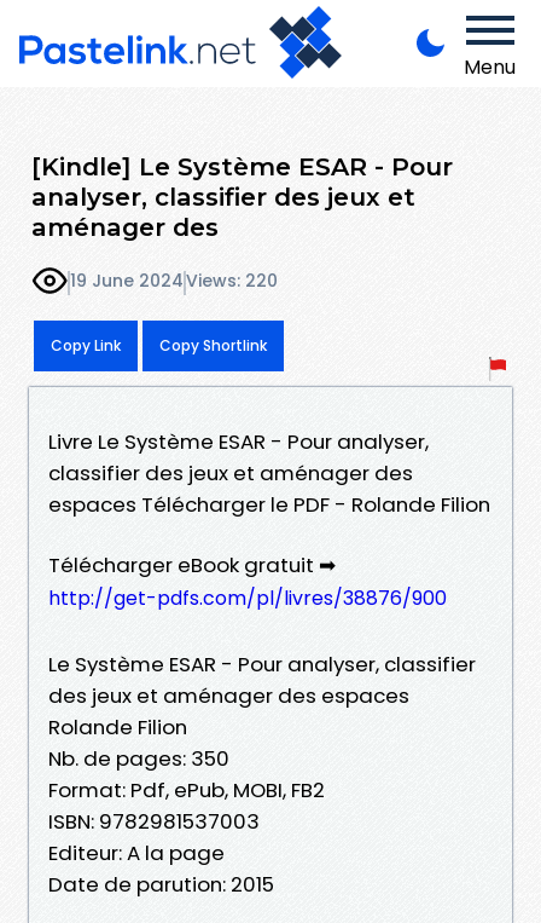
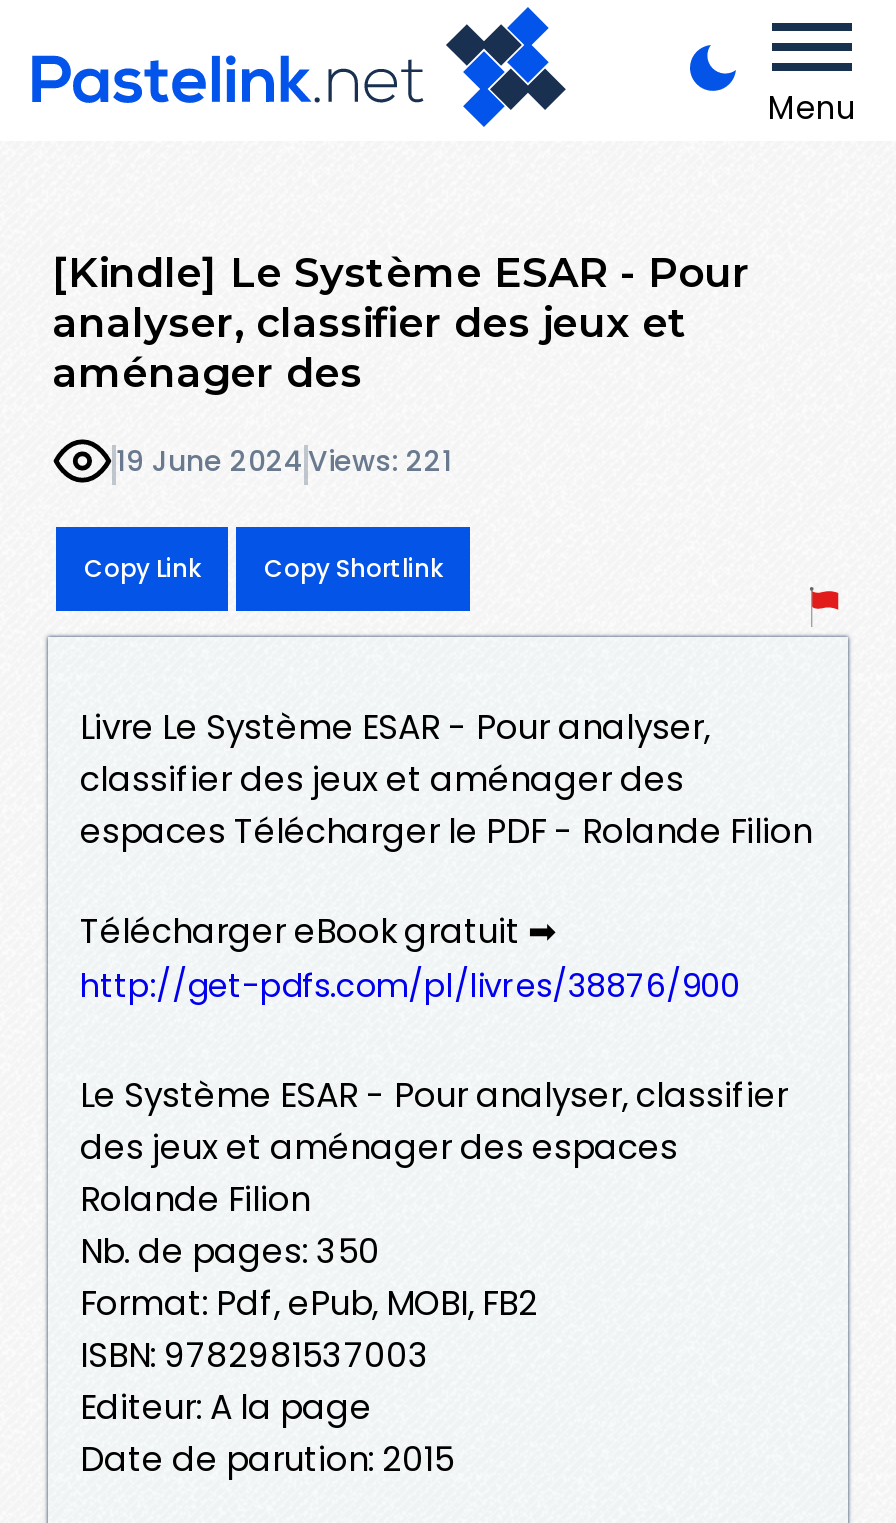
[70,269,278,293] 19 June 2024 Views: 220 -> [116,442,452,482] 19 June 2024 Views: 221

